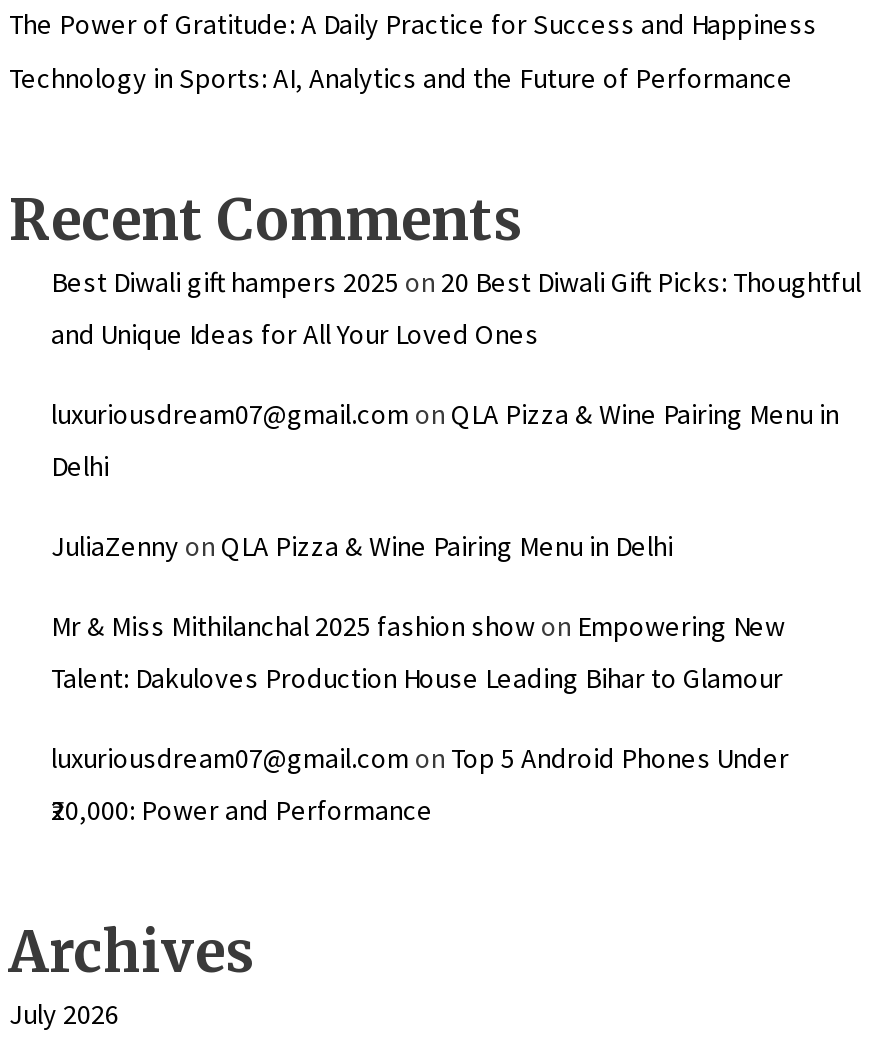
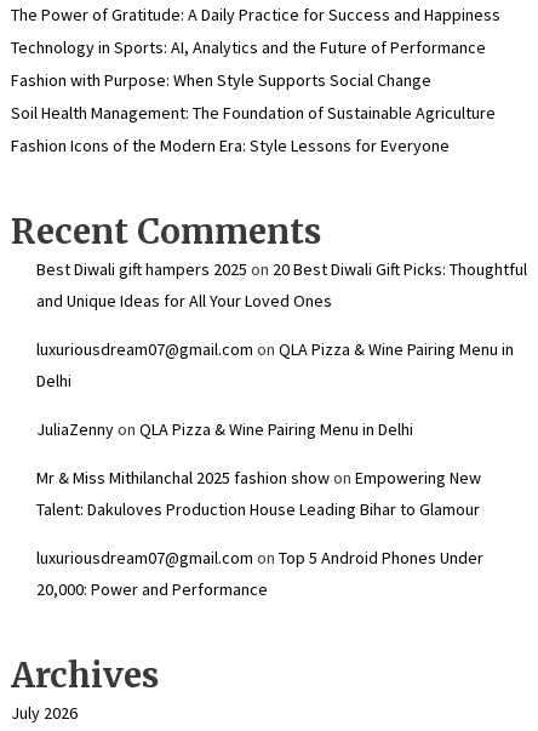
none -> [11,69,496,156] Fashion with Purpose: When Style Supports Social Change | Soil Health Management: The Foundation of Sustainable Agriculture | Fashion Icons of the Modern Era: Style Lessons for Everyone

